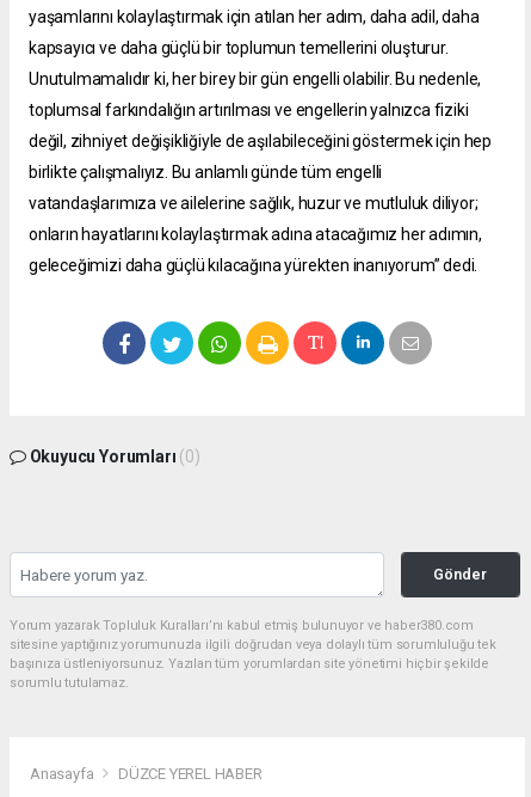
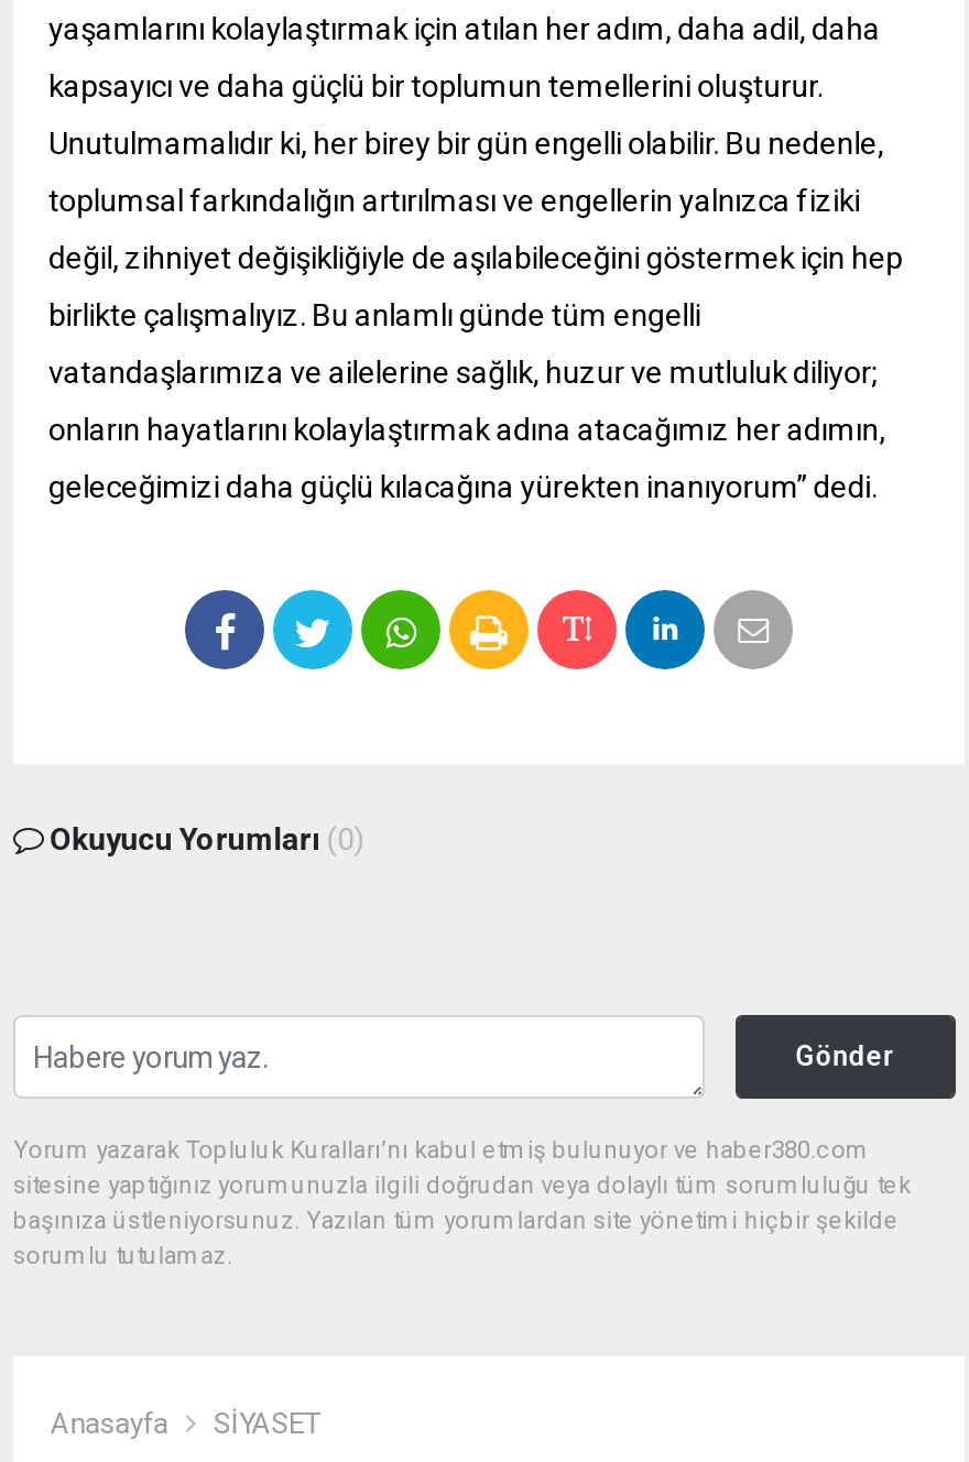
[118,765,262,783] DÜZCE YEREL HABER -> [213,1408,318,1441] SİYASET

